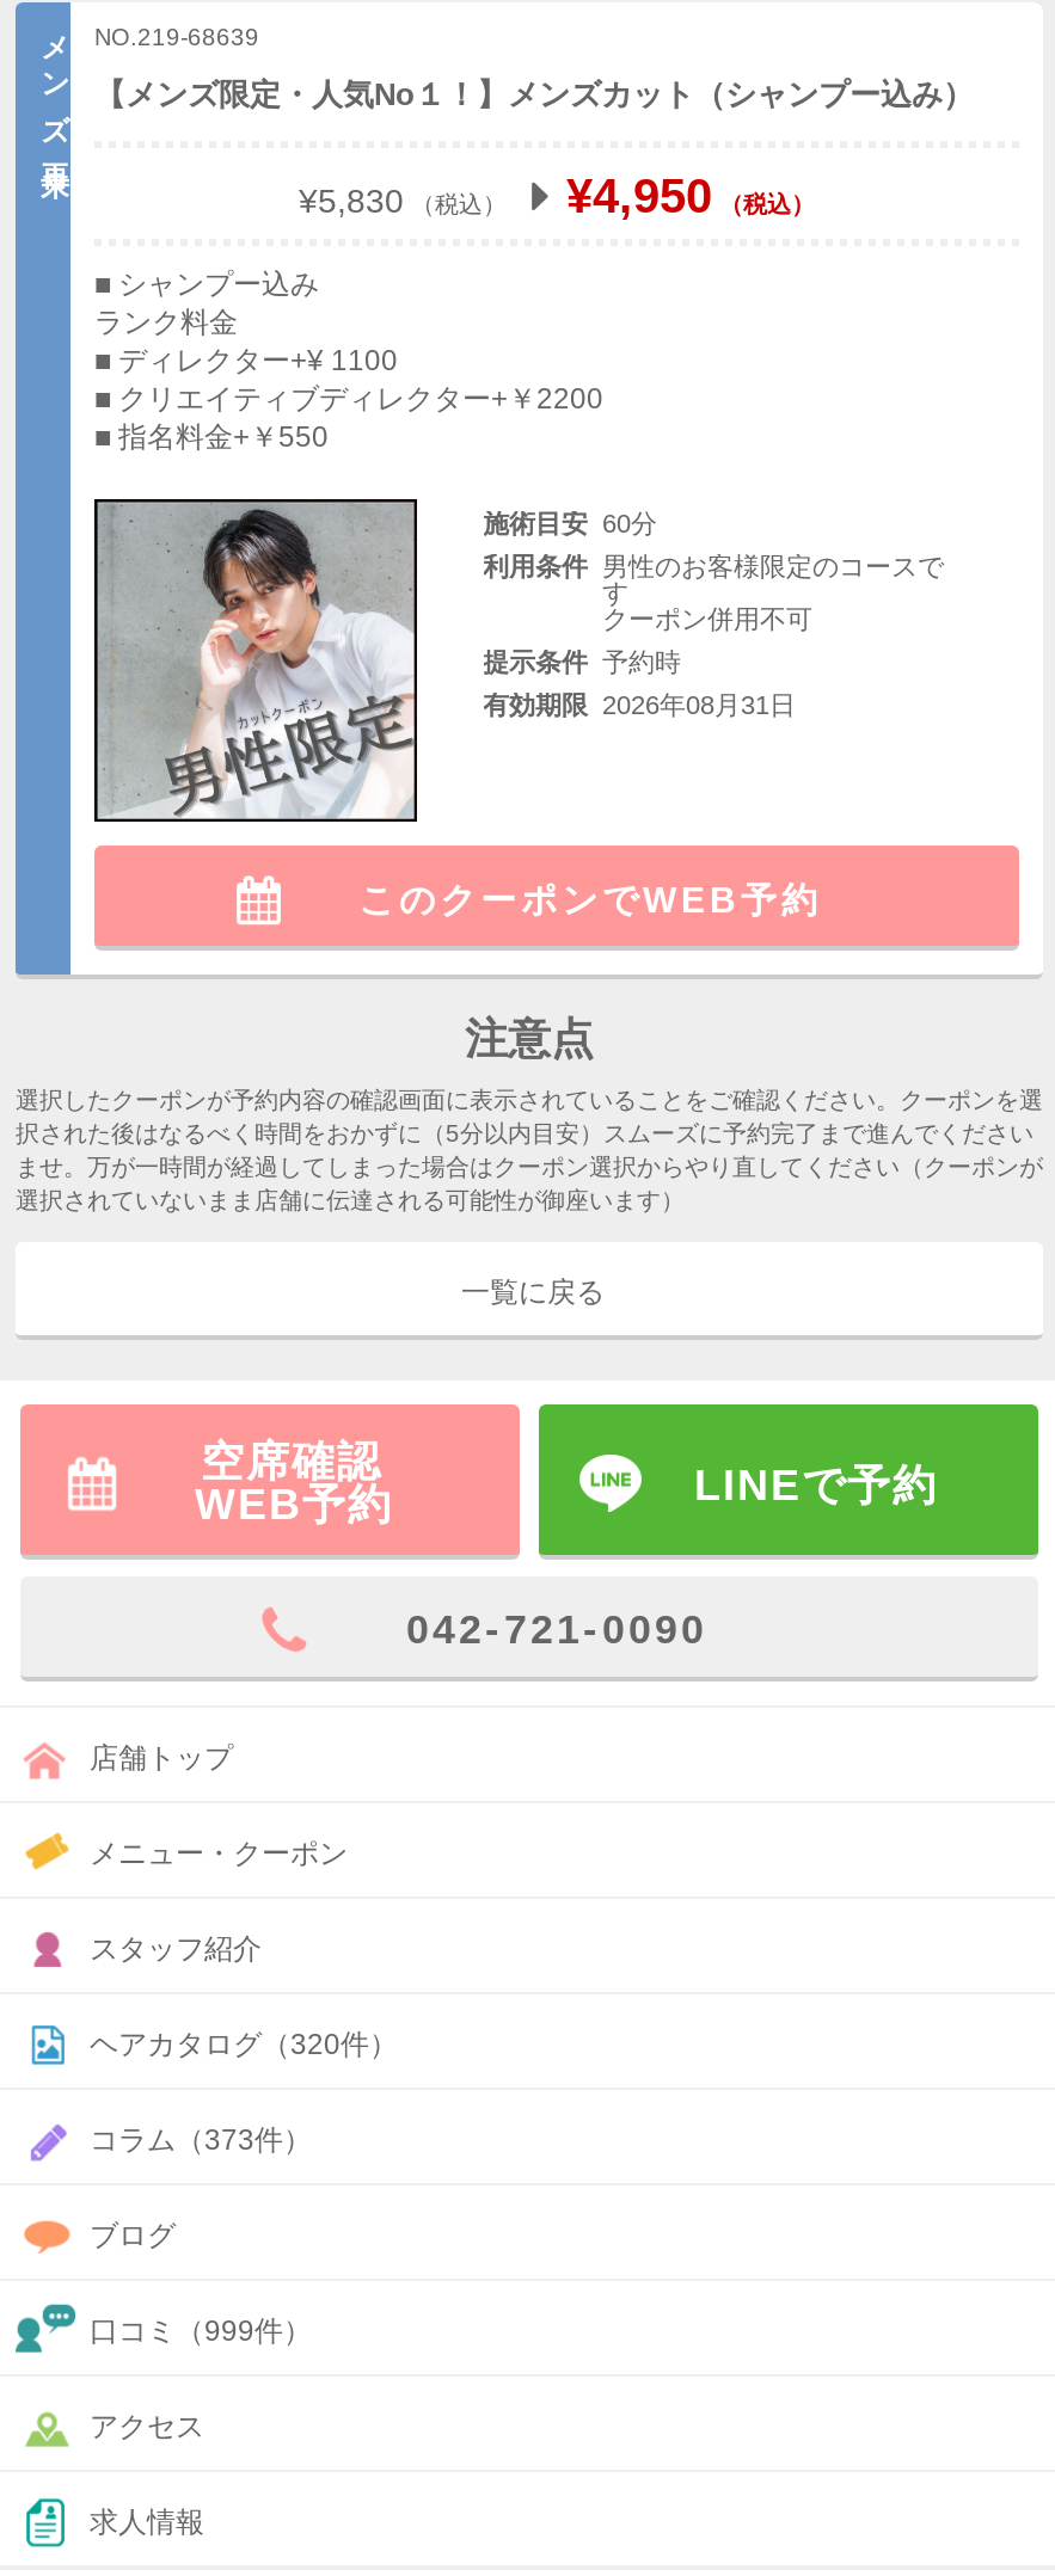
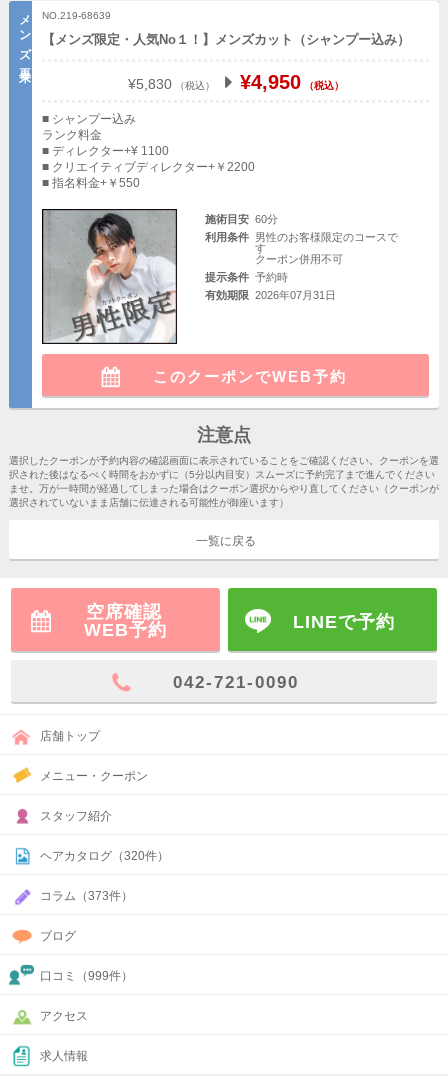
[483,690,796,719] 有効期限 2026年08月31日 -> [204,289,335,301] 有効期限 2026年07月31日

